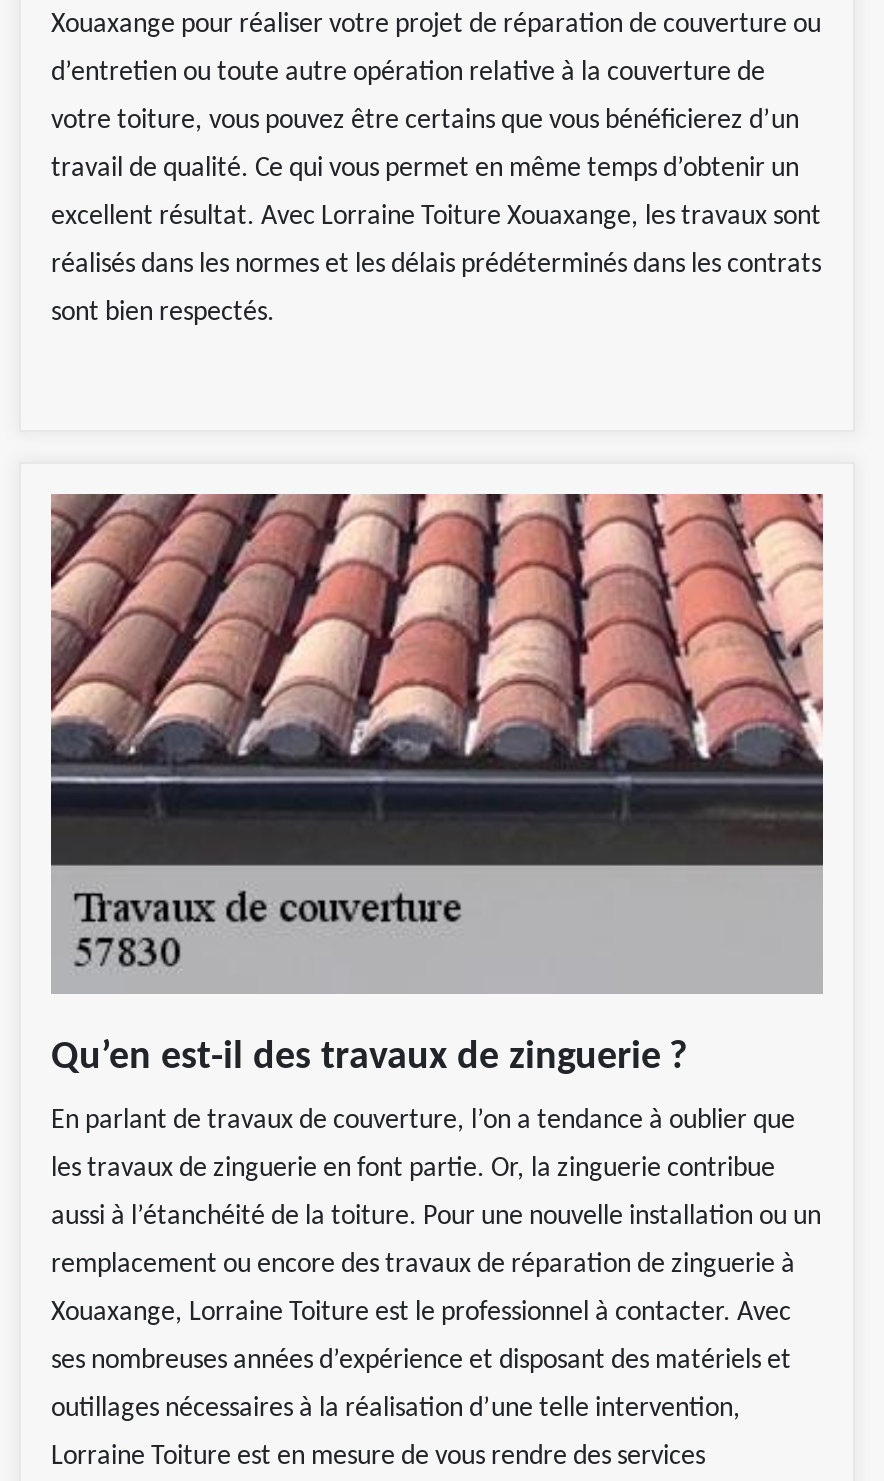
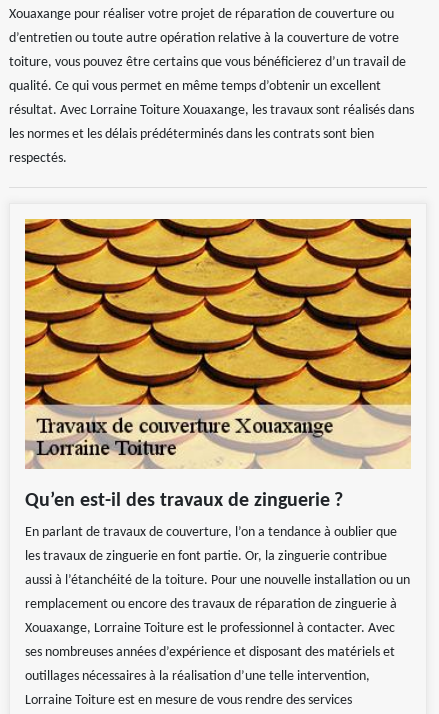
[49,492,825,994] [image] -> [24,218,412,469] [image]

